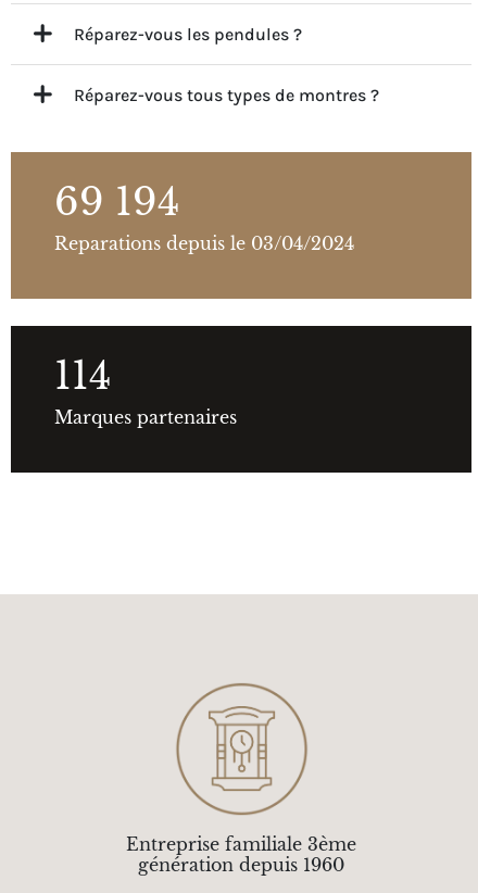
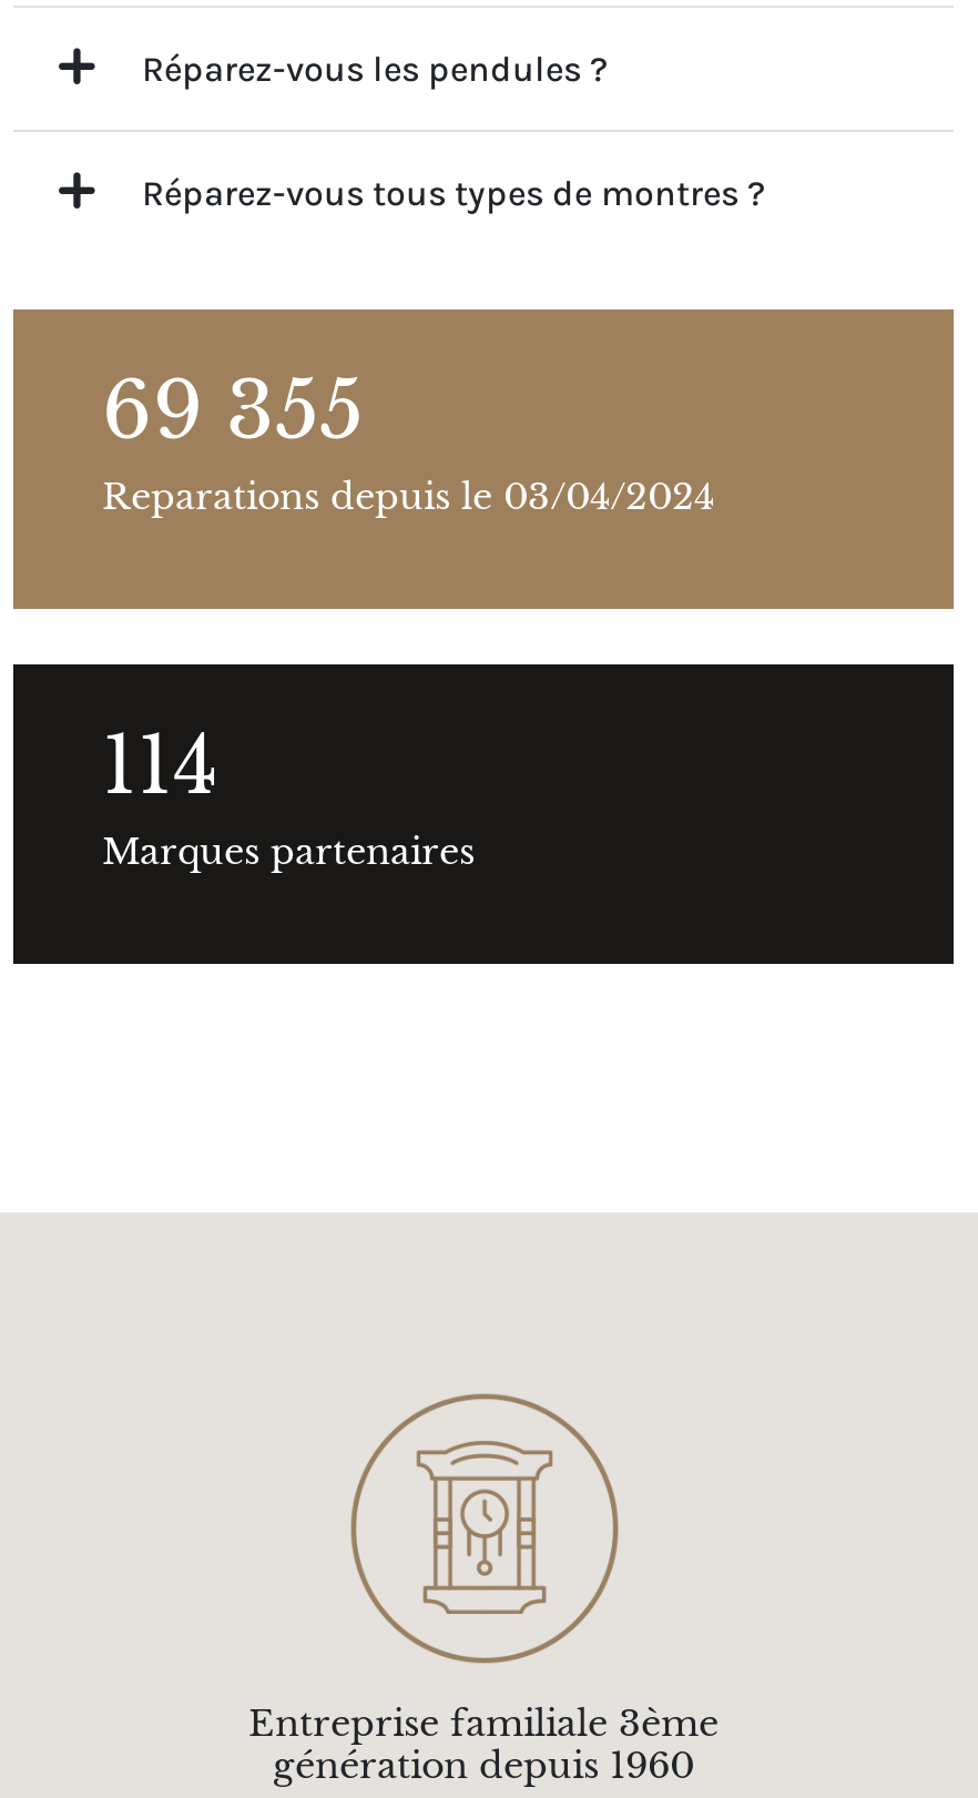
[54,179,179,227] 69 194 -> [102,364,364,461] 69 355

